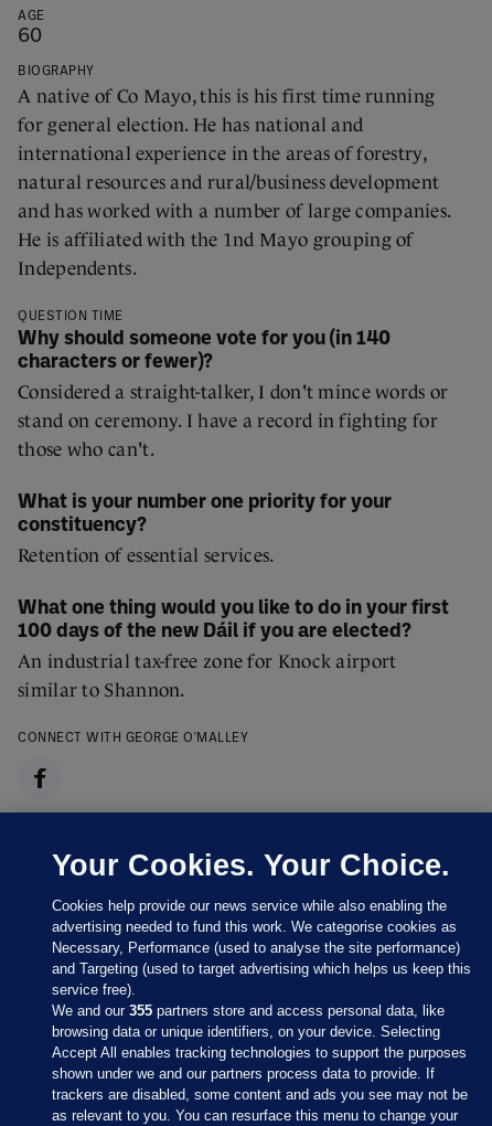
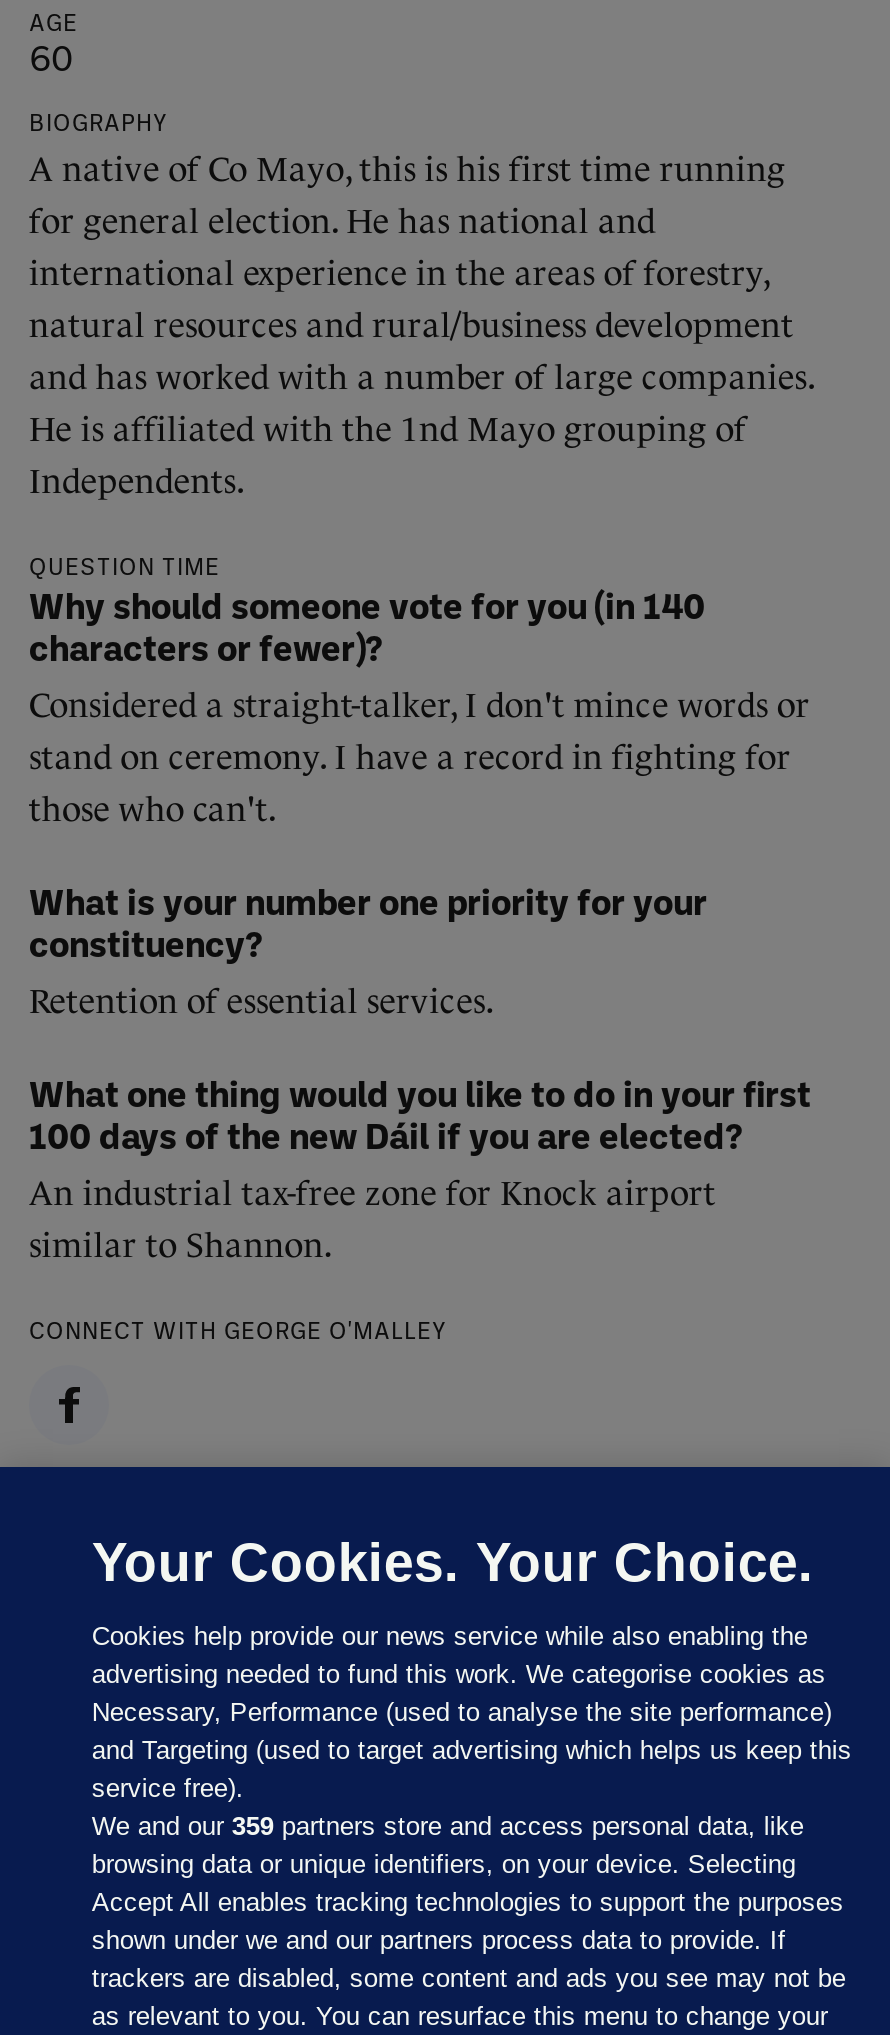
[52,1002,445,1019] We and our 355 partners store and access personal data, like -> [92,1811,804,1841] We and our 359 partners store and access personal data, like

